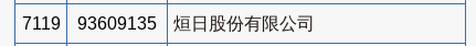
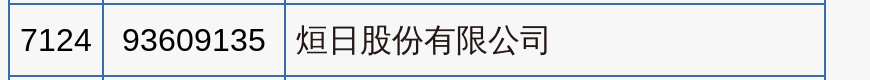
[22,14,315,33] 7119 93609135 烜日股份有限公司 -> [20,23,552,57] 7124 93609135 烜日股份有限公司

